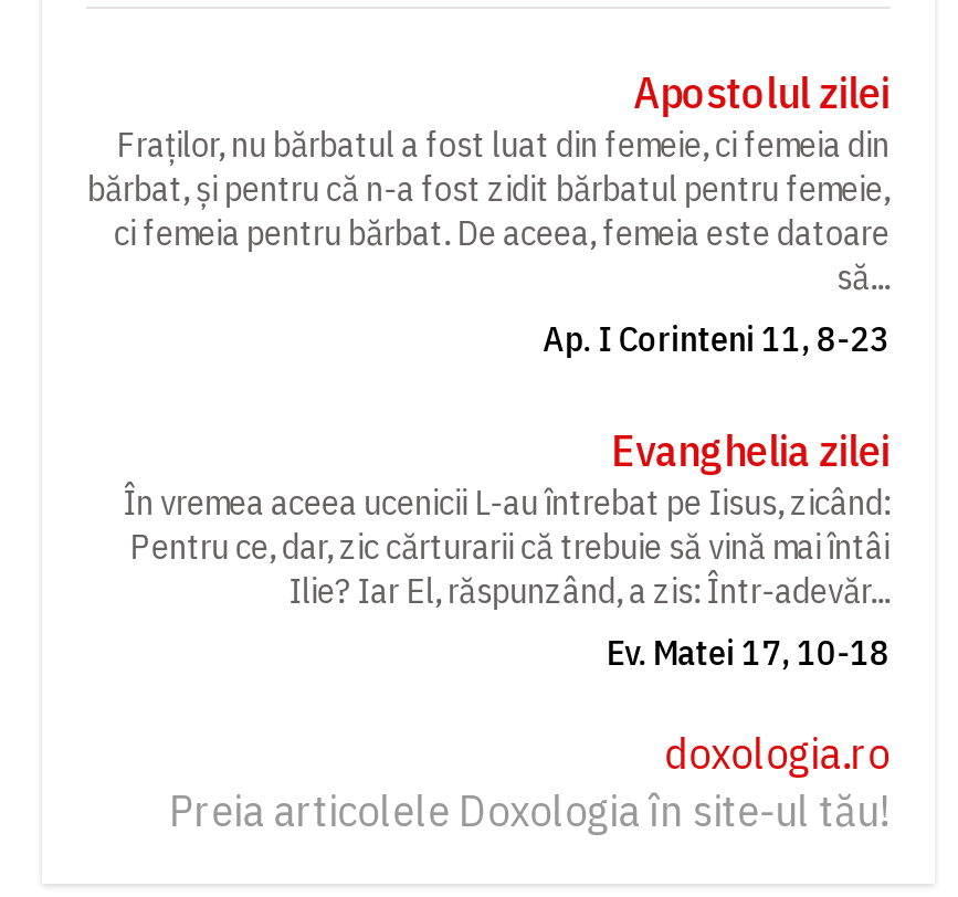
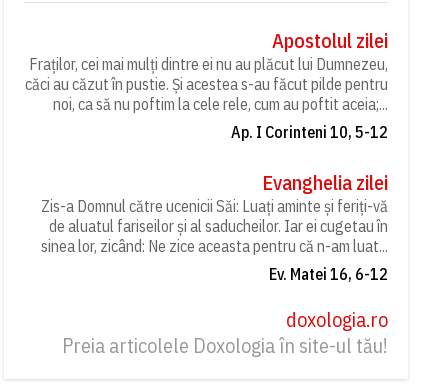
[88,121,890,360] Fraților, nu bărbatul a fost luat din femeie, ci femeia din | bărbat, și pentru că n-a fost zidit bărbatul pentru femeie, | ci femeia pentru bărbat. De aceea, femeia este datoare | să... | Ap. I Corinteni 11, 8-23 -> [25,54,388,142] Fraților, cei mai mulți dintre ei nu au plăcut lui Dumnezeu, | căci au căzut în pustie. Și acestea s-au făcut pilde pentru | noi, ca să nu poftim la cele rele, cum au poftit aceia;... | Ap. I Corinteni 10, 5-12
[123,479,890,673] În vremea aceea ucenicii L-au întrebat pe Iisus, zicând: | Pentru ce, dar, zic cărturarii că trebuie să vină mai întâi | Ilie? Iar El, răspunzând, a zis: Într-adevăr... | Ev. Matei 17, 10-18 -> [41,196,388,284] Zis-a Domnul către ucenicii Săi: Luați aminte și feriți-vă | de aluatul fariseilor și al saducheilor. Iar ei cugetau în | sinea lor, zicând: Ne zice aceasta pentru că n-am luat... | Ev. Matei 16, 6-12

